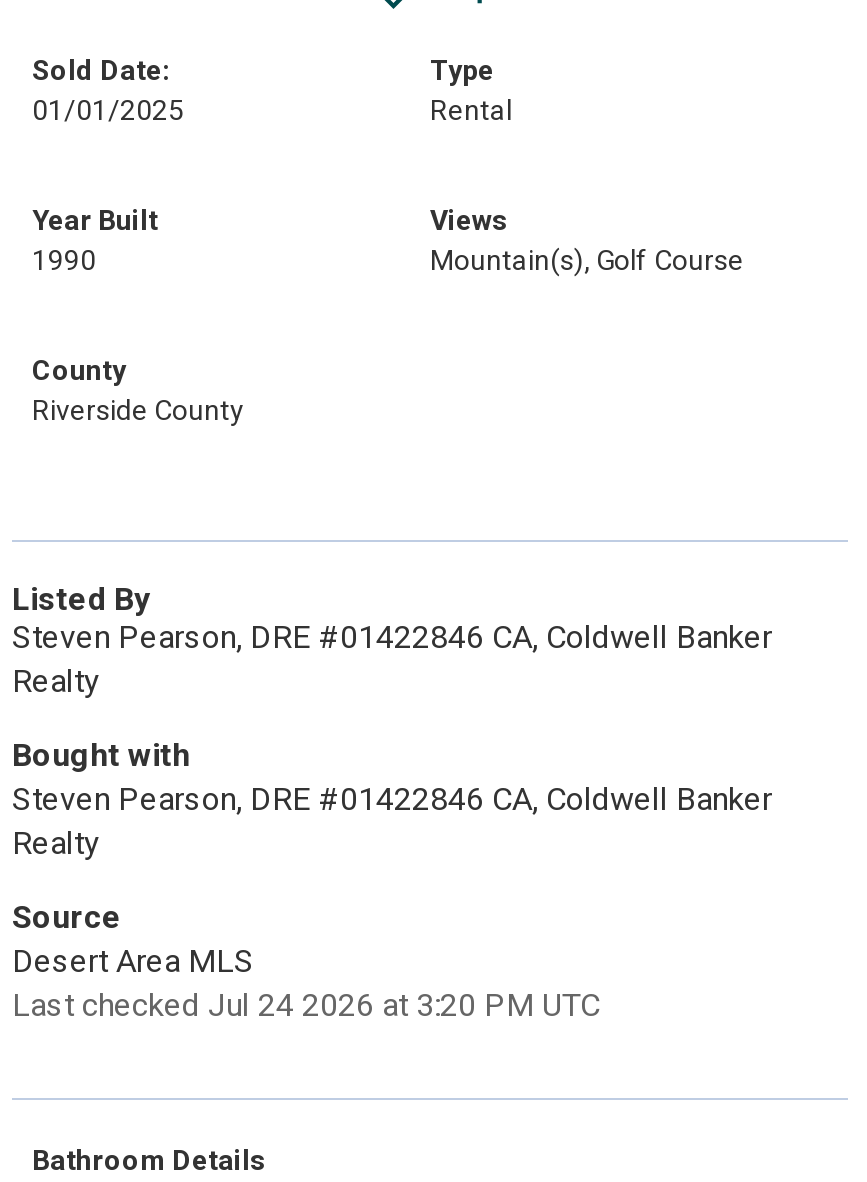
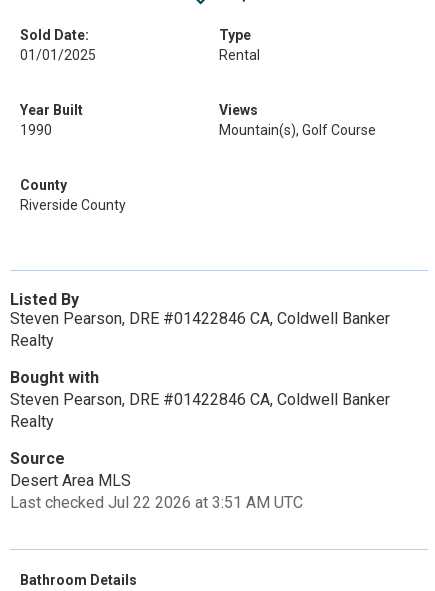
[12,986,600,1024] Last checked Jul 24 2026 at 3:20 PM UTC -> [10,493,303,512] Last checked Jul 22 2026 at 3:51 AM UTC

